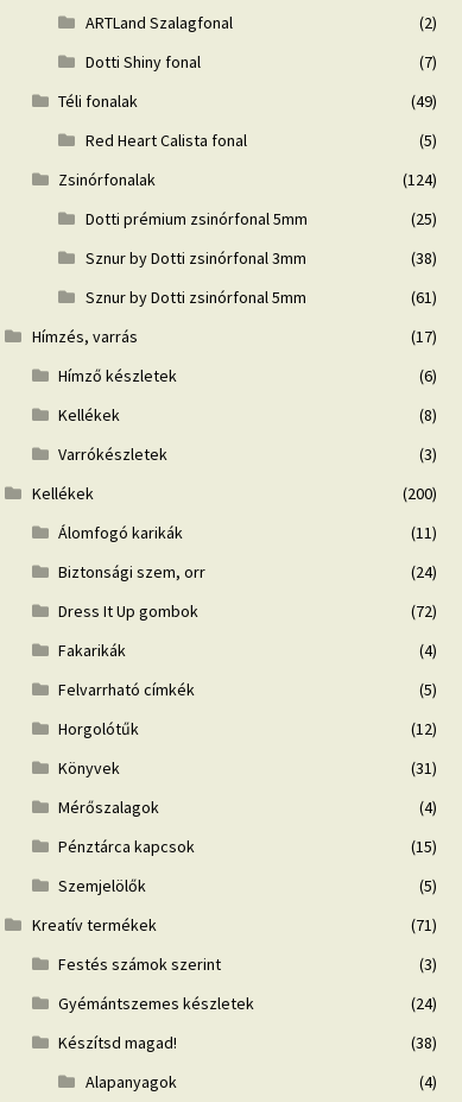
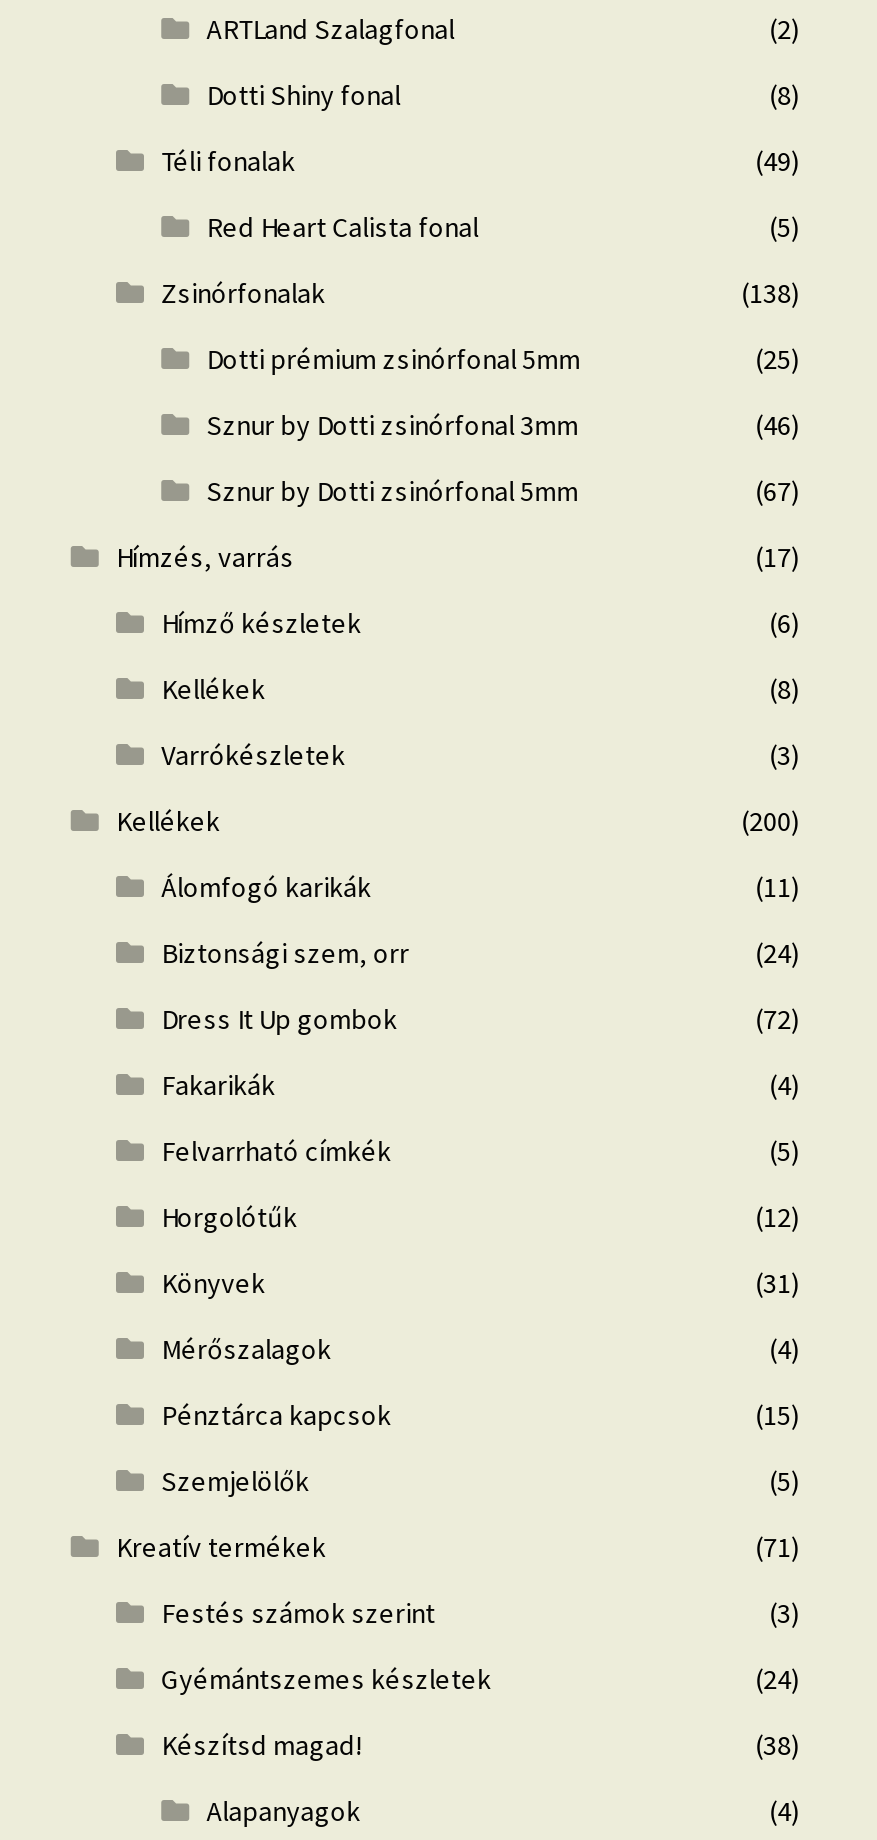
[419,51,437,72] (7) -> [769,77,799,113] (8)
[403,169,437,190] (124) -> [741,275,799,311] (138)
[411,247,437,269] (38) -> [755,407,799,443] (46)
[411,286,437,308] (61) -> [755,473,799,509] (67)

